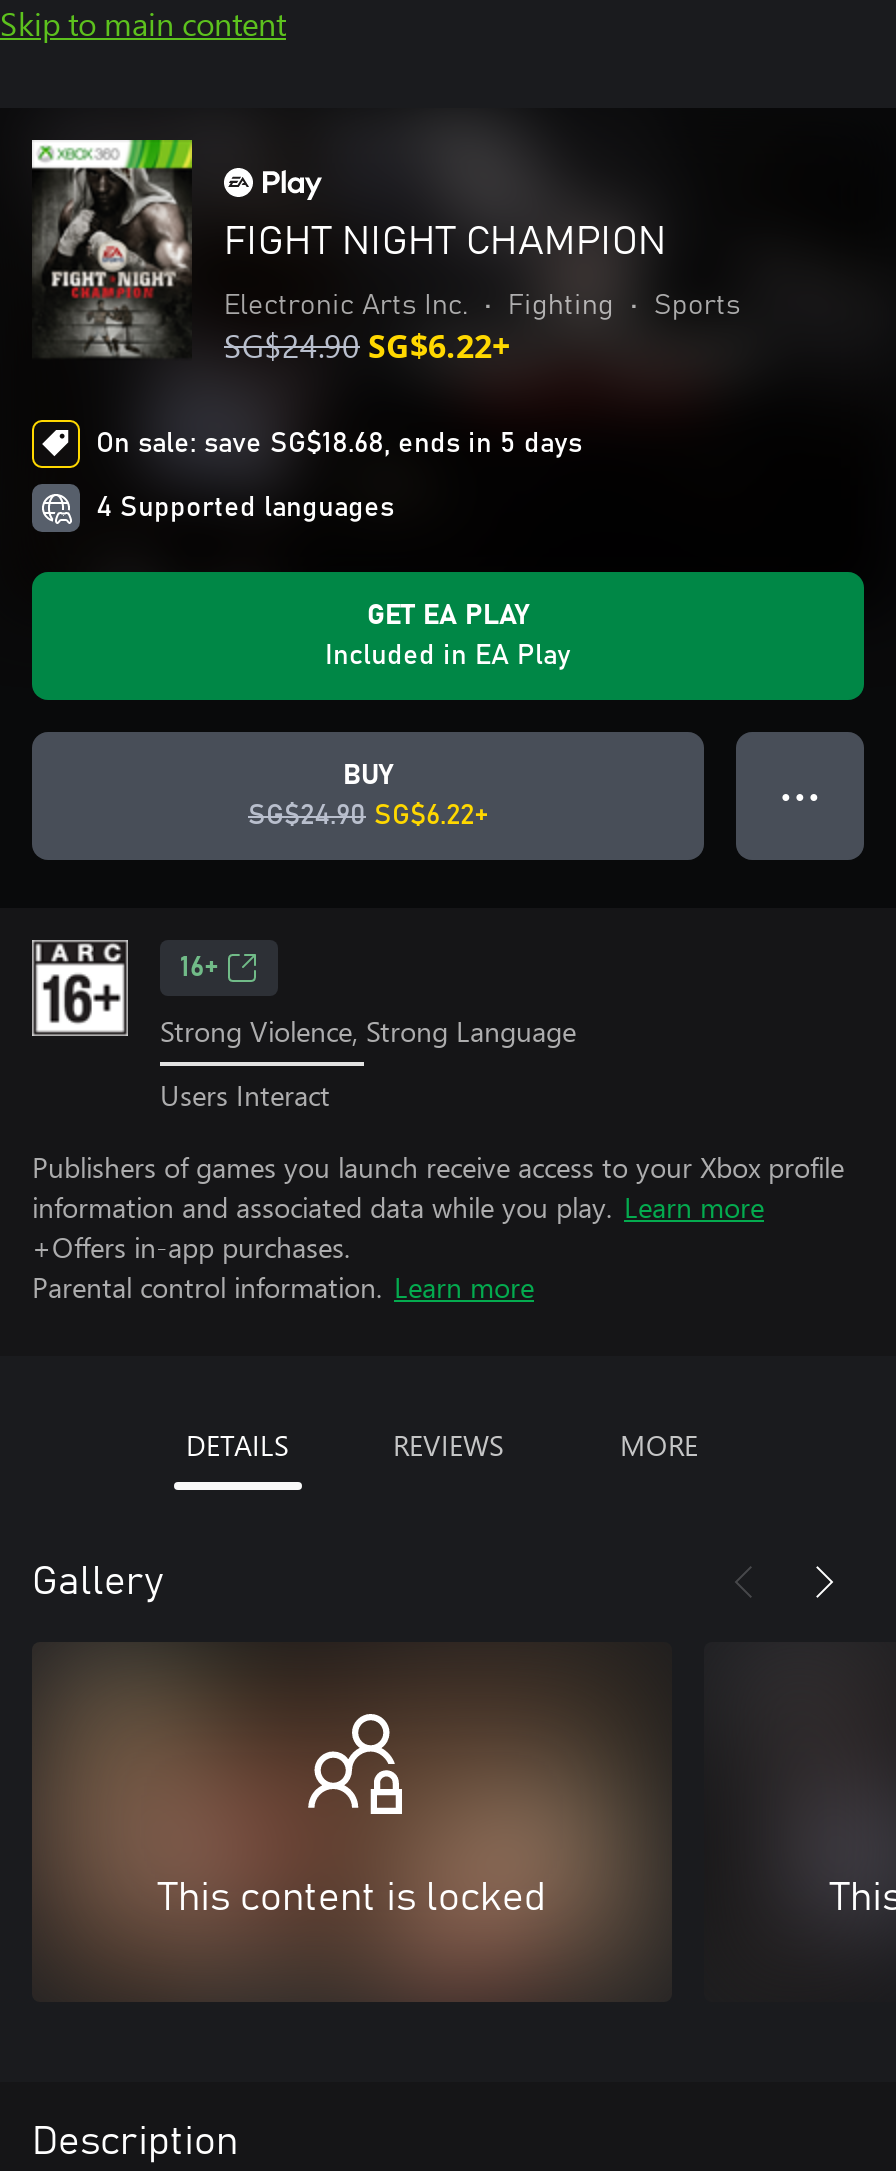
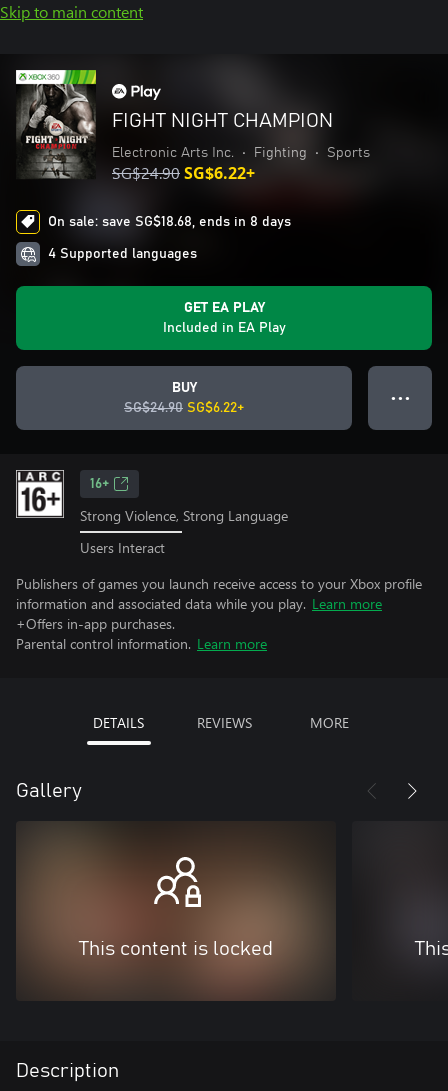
[96,430,582,458] On sale: save SG$18.68, ends in 5 days -> [48,215,291,229] On sale: save SG$18.68, ends in 8 days

